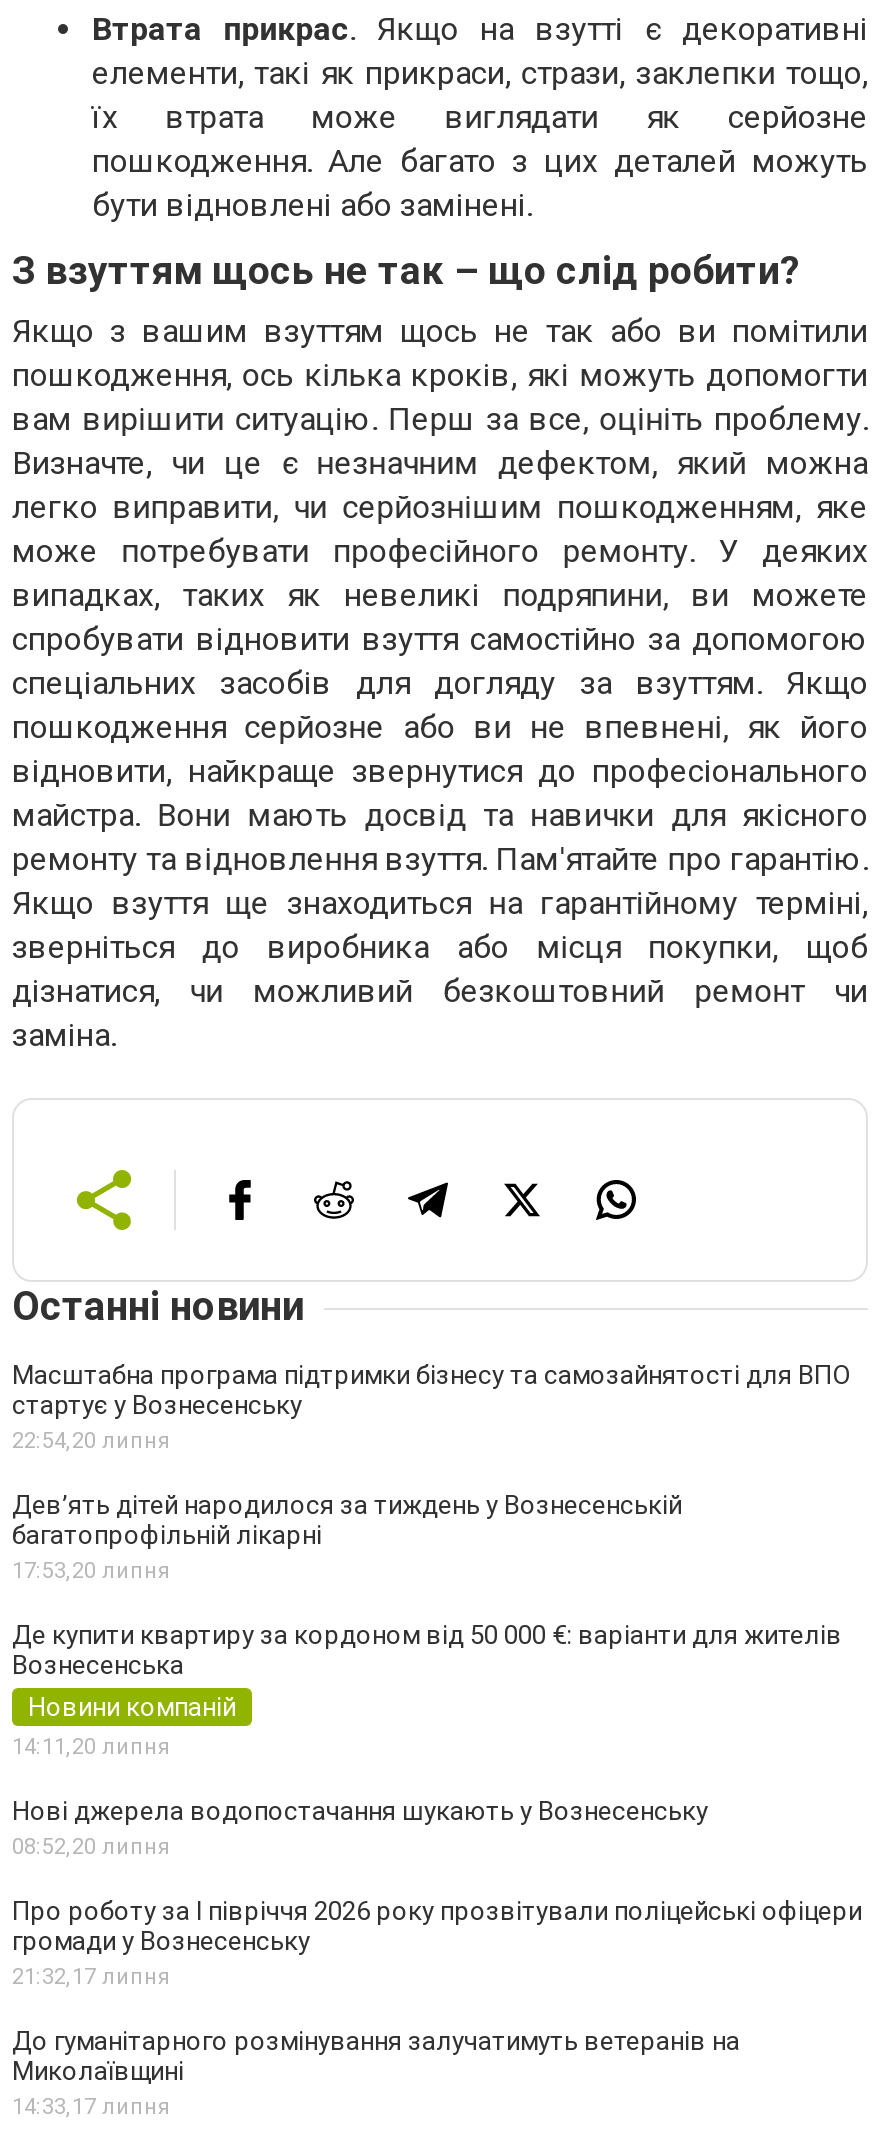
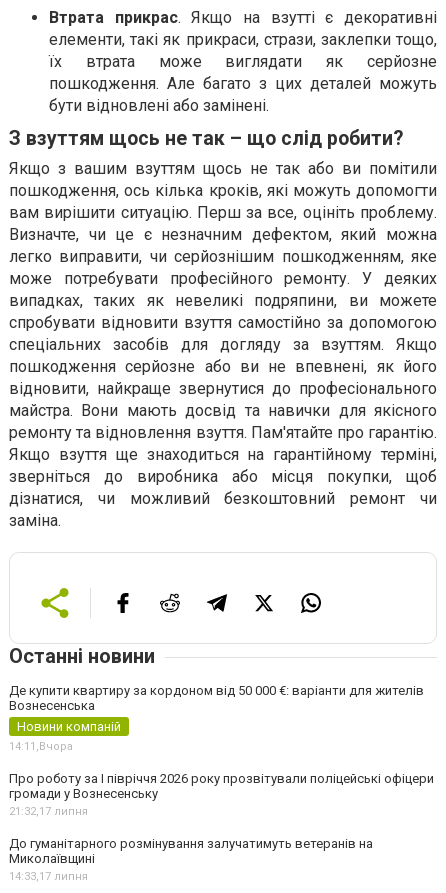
[12,1360,850,1584] Масштабна програма підтримки бізнесу та самозайнятості для ВПО | стартує у Вознесенську | 22:54,20 липня | Дев’ять дітей народилося за тиждень у Вознесенській | багатопрофільній лікарні | 17:53,20 липня -> none
[12,1734,708,1860] 14:11, 20 липня | Нові джерела водопостачання шукають у Вознесенську | 08:52,20 липня -> [9,740,73,753] 14:11, Вчора

